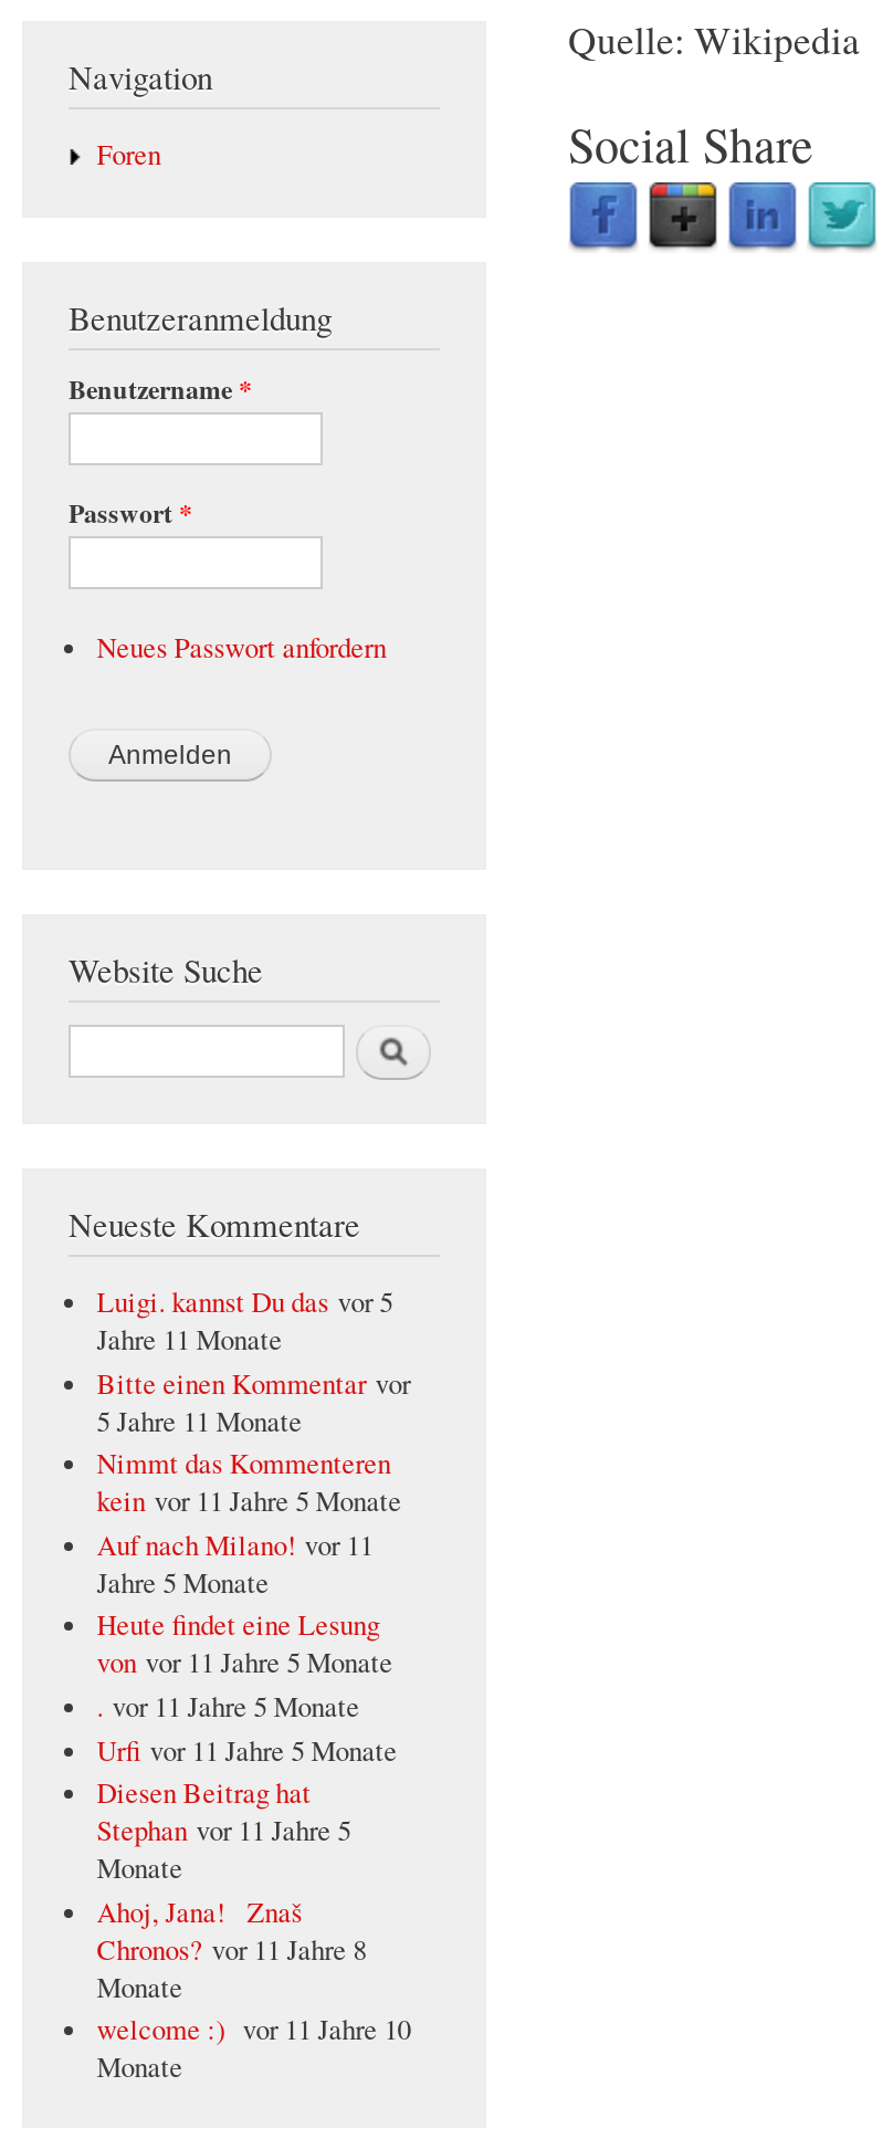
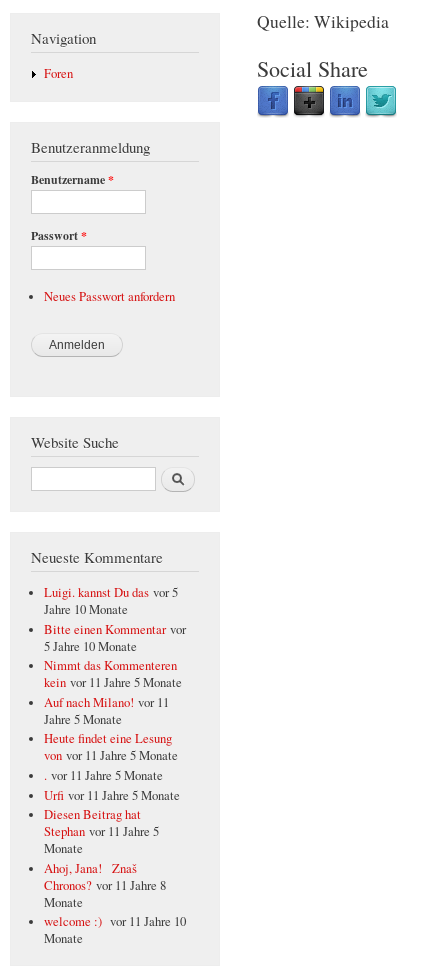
[97,1321,282,1359] Jahre 11 Monate -> [44,601,128,618] Jahre 10 Monate
[97,1402,302,1440] 5 Jahre 11 Monate -> [44,638,137,655] 5 Jahre 10 Monate

